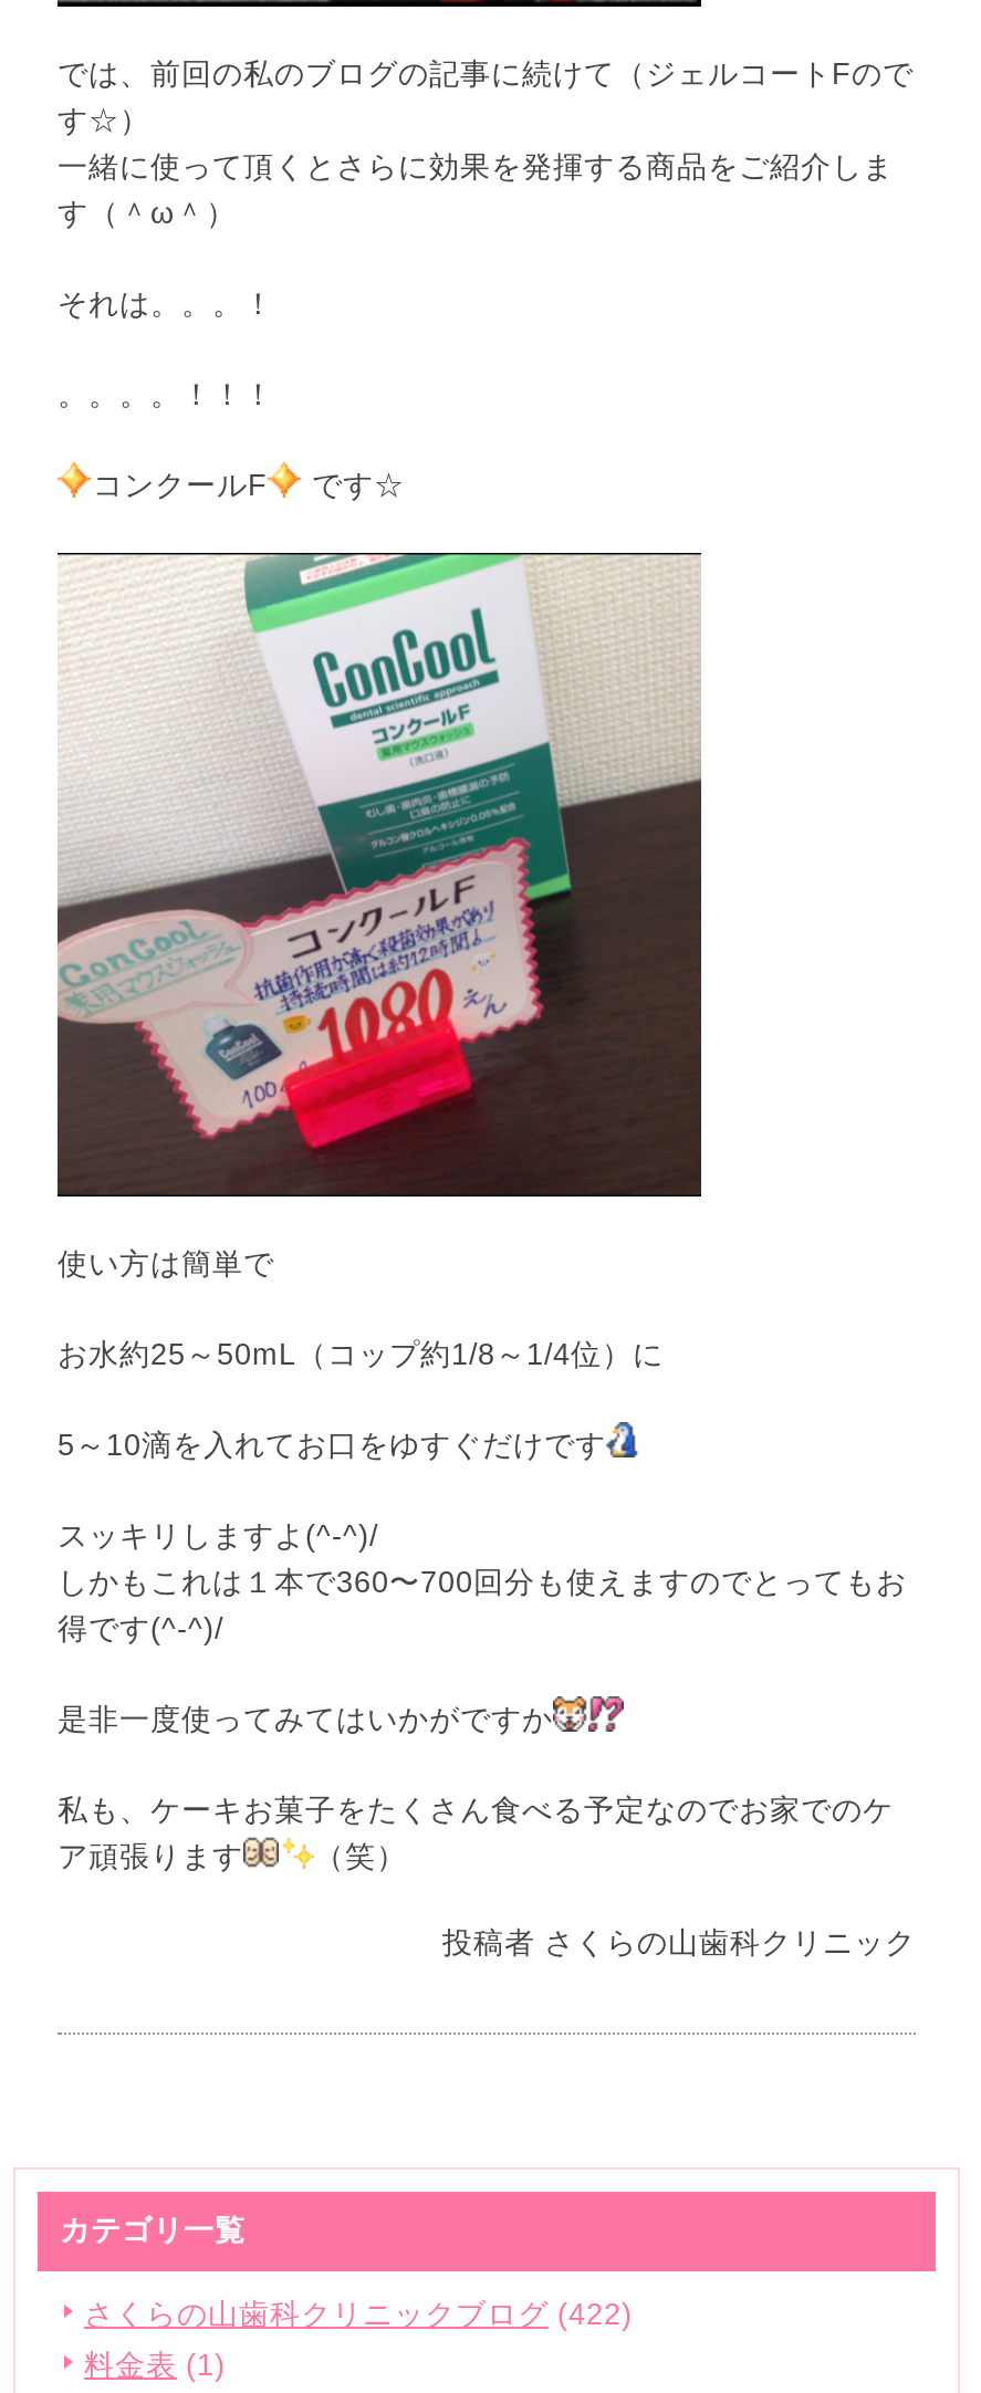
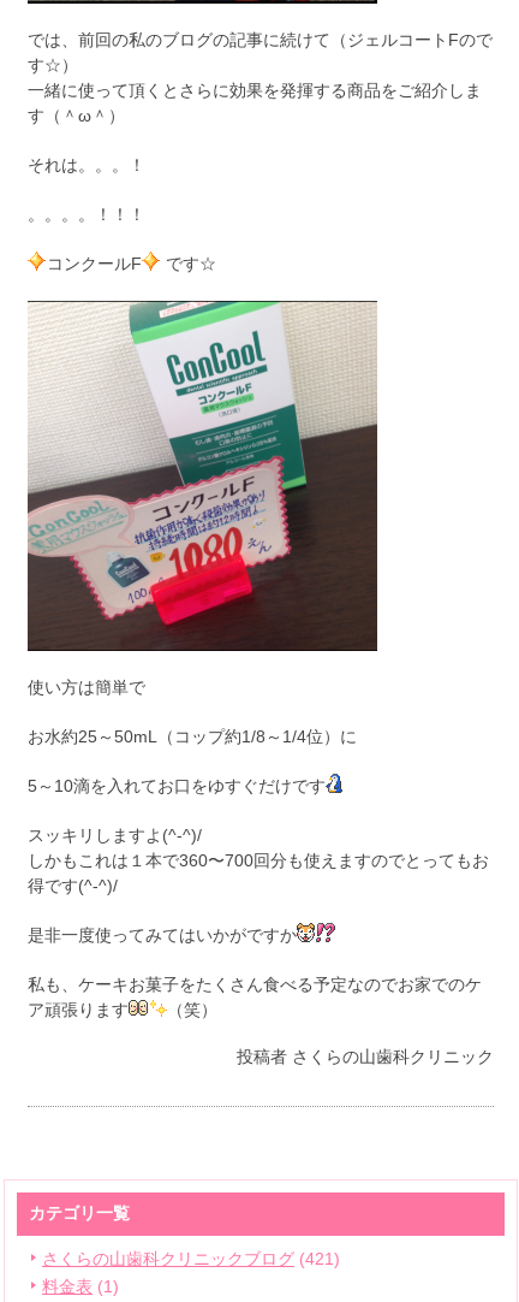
[84,2298,633,2331] さくらの山歯科クリニックブログ(422) -> [42,1250,340,1268] さくらの山歯科クリニックブログ(421)

